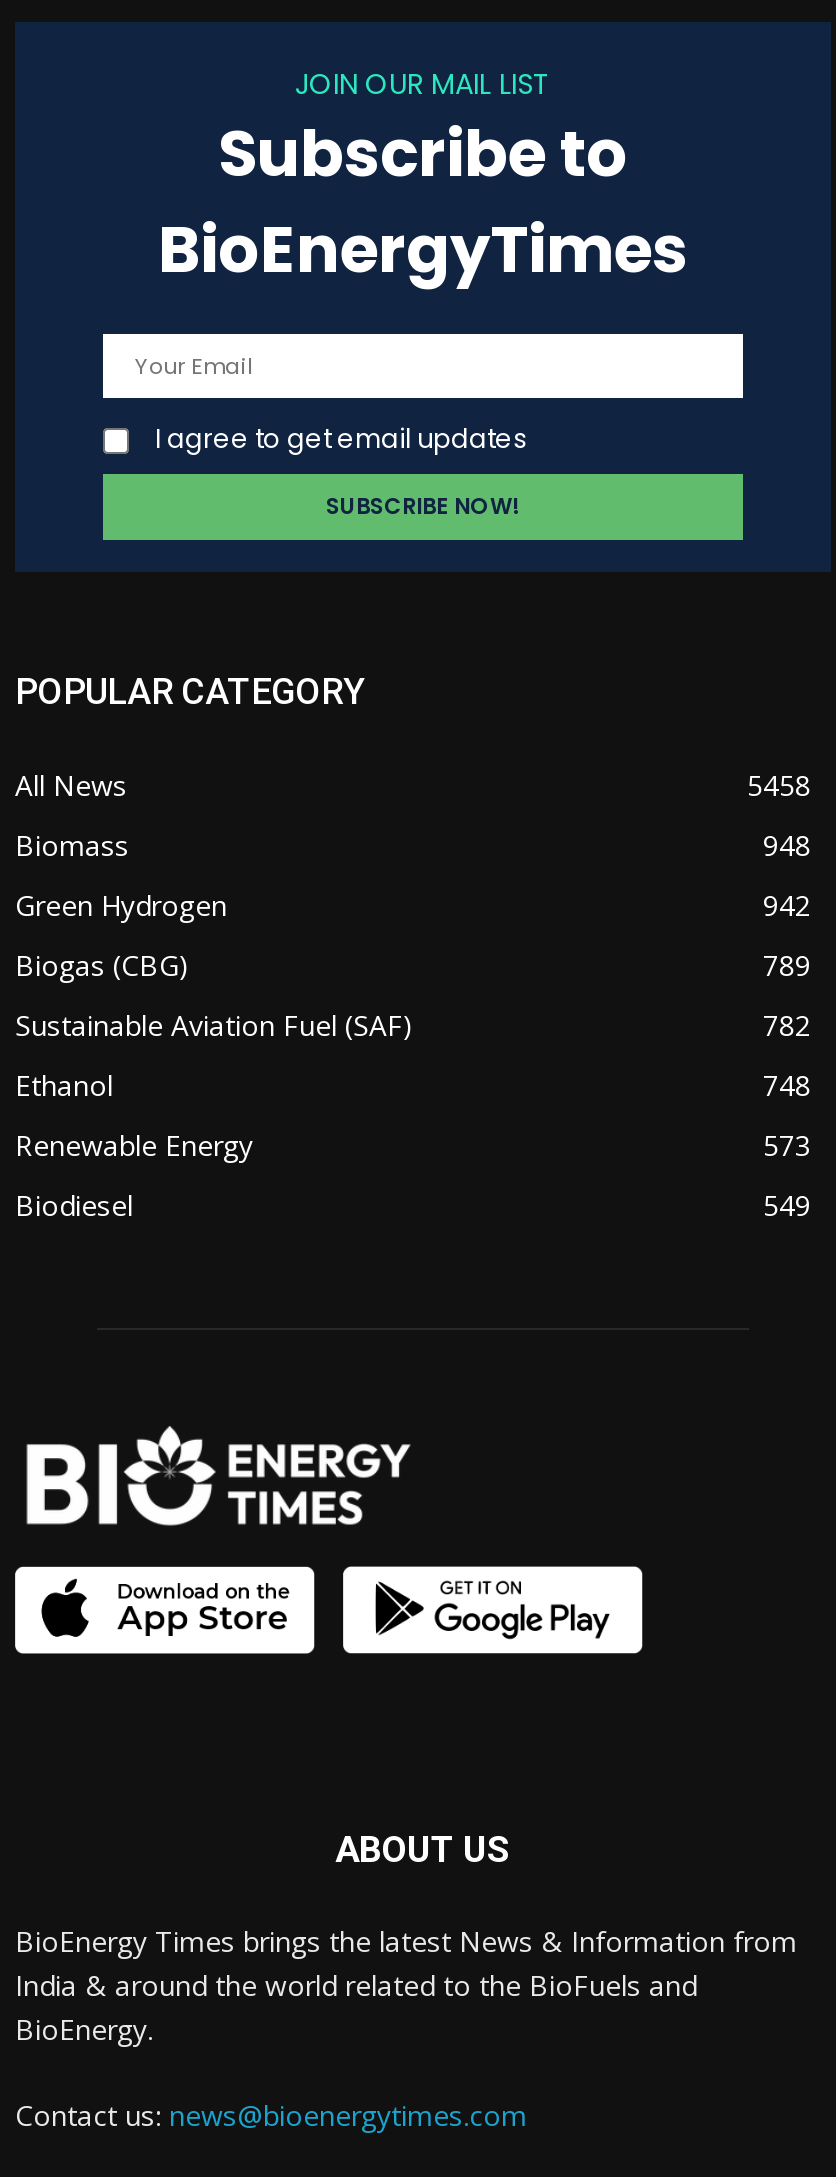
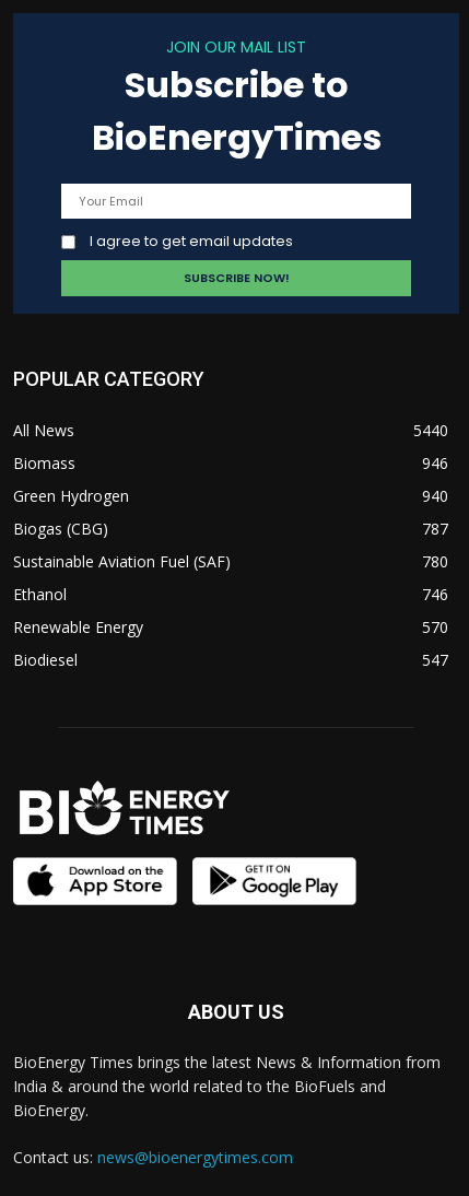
[747,767,811,805] 5458 -> [413,420,448,441] 5440
[763,827,811,865] 948 -> [422,453,448,474] 946
[763,887,811,925] 942 -> [422,486,448,506] 940
[763,947,811,985] 789 -> [422,519,448,539] 787
[763,1007,811,1045] 782 -> [422,551,448,572] 780
[763,1067,811,1105] 748 -> [422,584,448,605] 746
[763,1127,811,1165] 573 -> [422,617,448,638] 570
[763,1187,811,1225] 549 -> [422,650,448,670] 547

